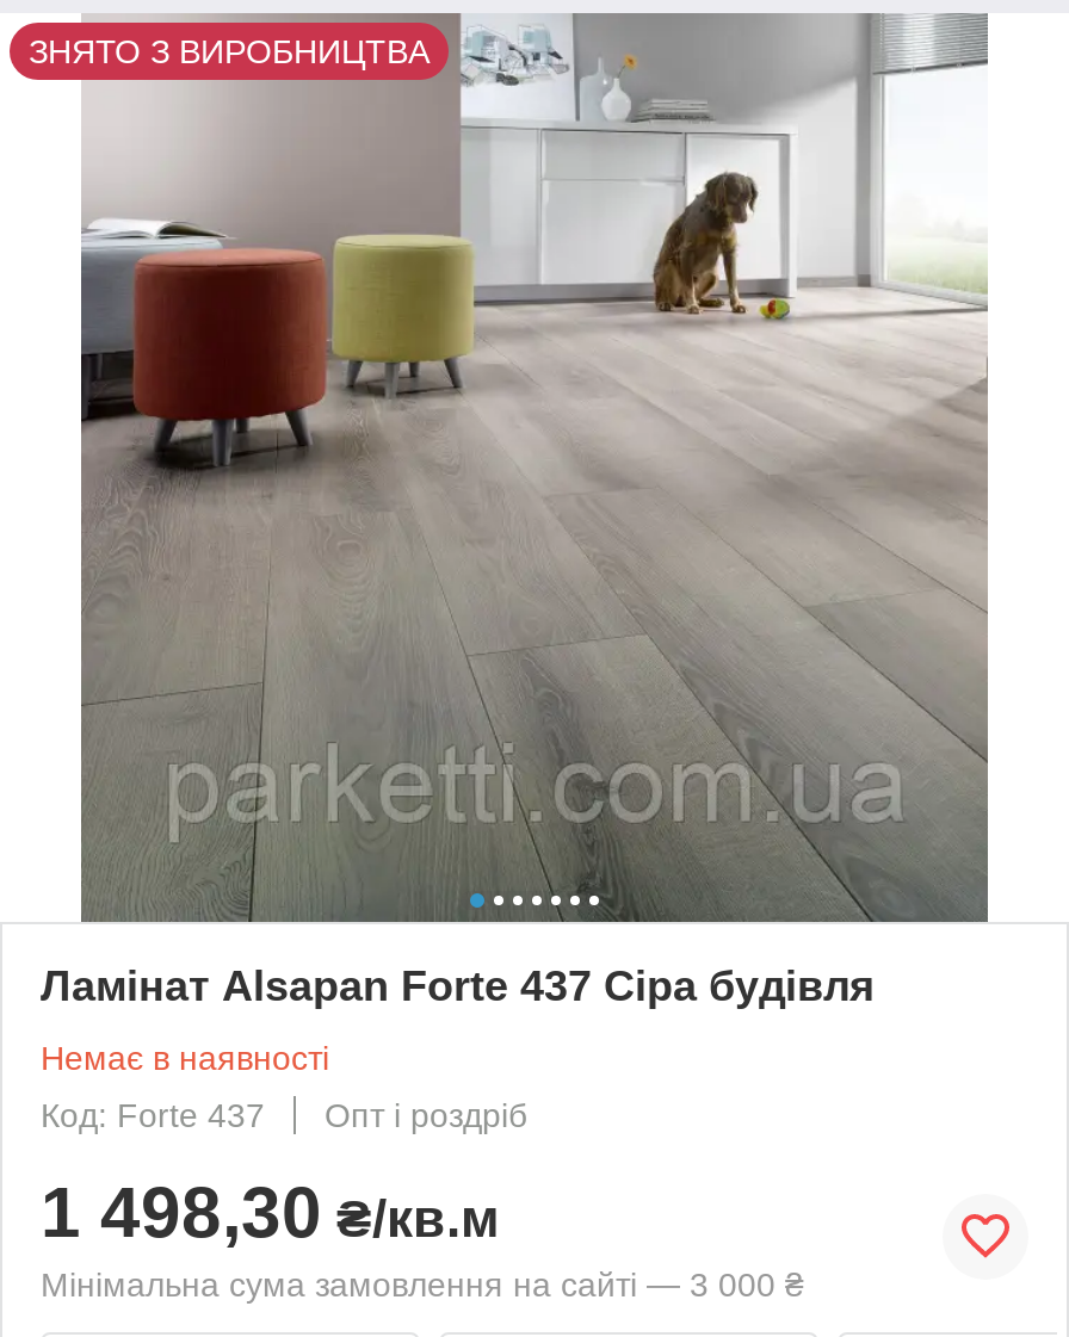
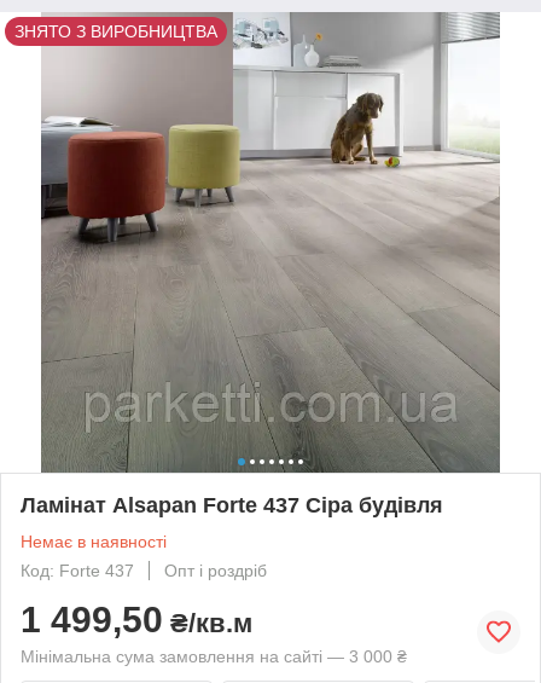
[41,1172,499,1251] 1 498,30 ₴/кв.м -> [21,599,252,639] 1 499,50 ₴/кв.м

